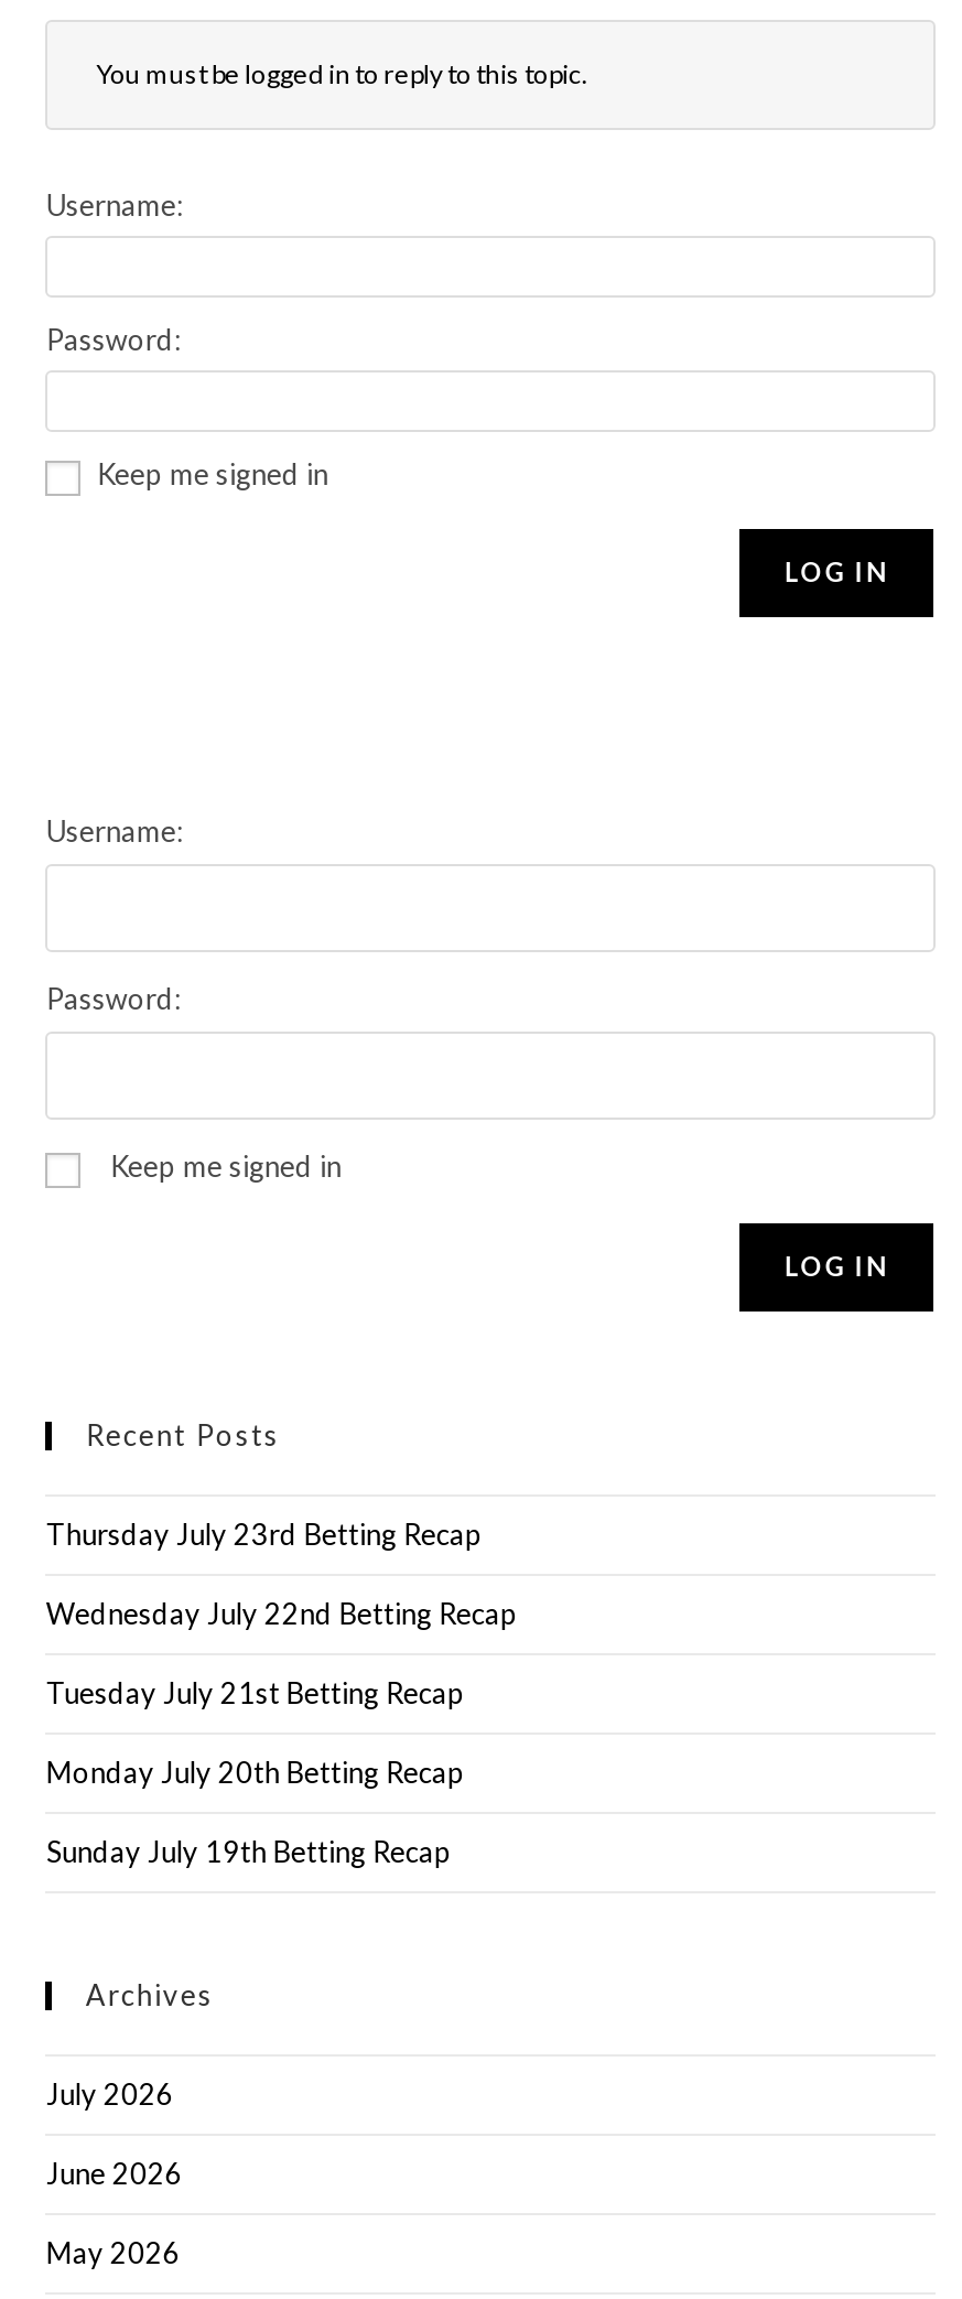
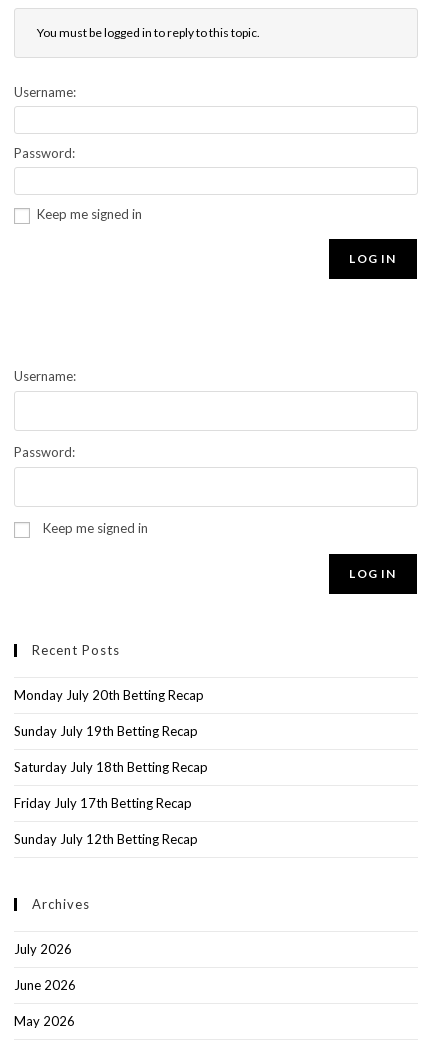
[46,1517,518,1711] Thursday July 23rd Betting Recap | Wednesday July 22nd Betting Recap | Tuesday July 21st Betting Recap -> none
moved [46,1755,465,1870] -> [14,687,204,739]: Monday July 20th Betting Recap | Sunday July 19th Betting Recap
none -> [14,759,208,847] Saturday July 18th Betting Recap | Friday July 17th Betting Recap | Sunday July 12th Betting Recap

